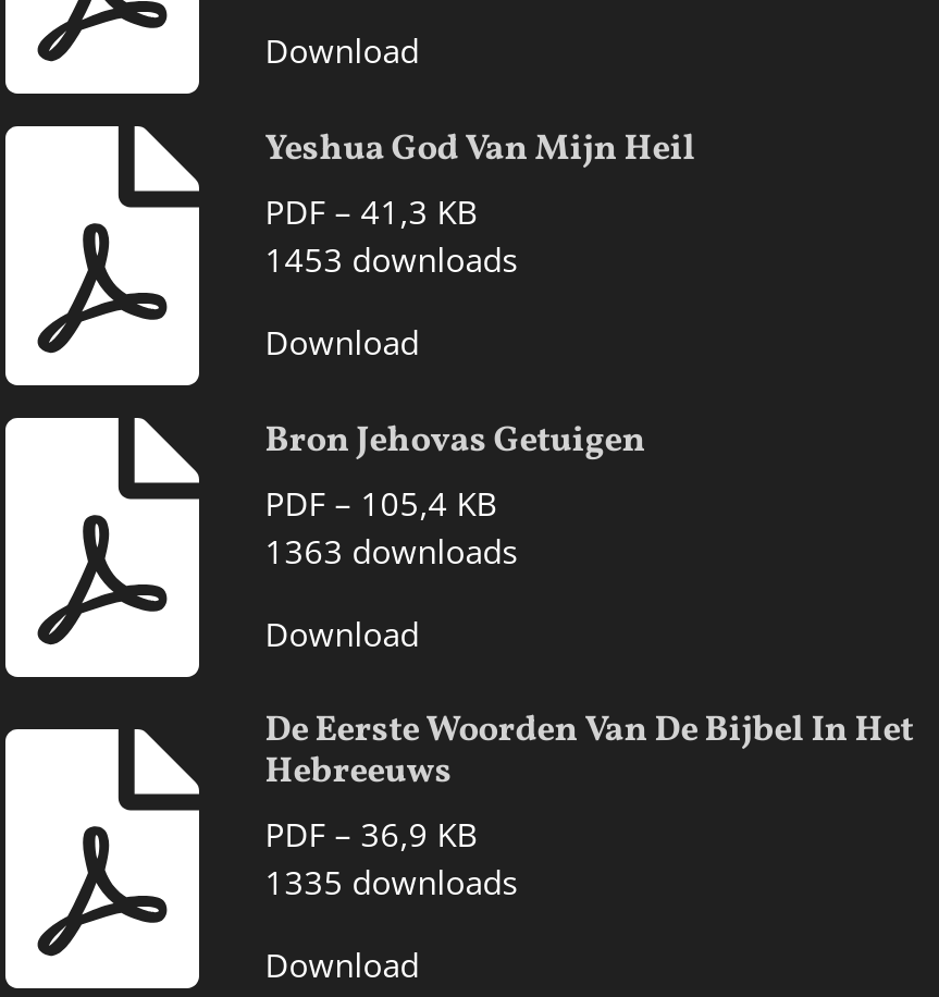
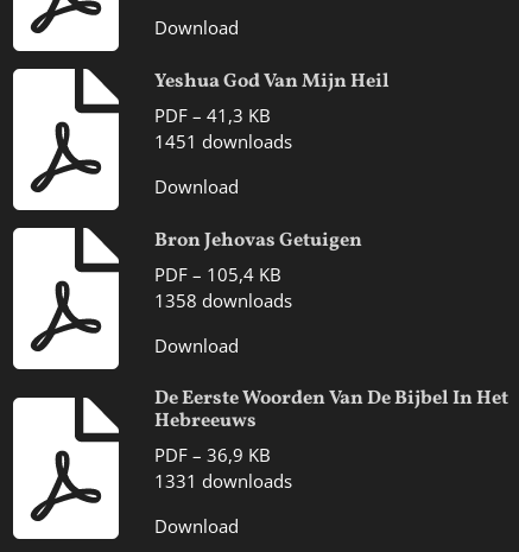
[265,236,517,280] 1453 downloads -> [155,129,293,153] 1451 downloads
[265,528,517,572] 1363 downloads -> [155,288,293,312] 1358 downloads
[265,859,517,903] 1335 downloads -> [155,469,293,492] 1331 downloads

